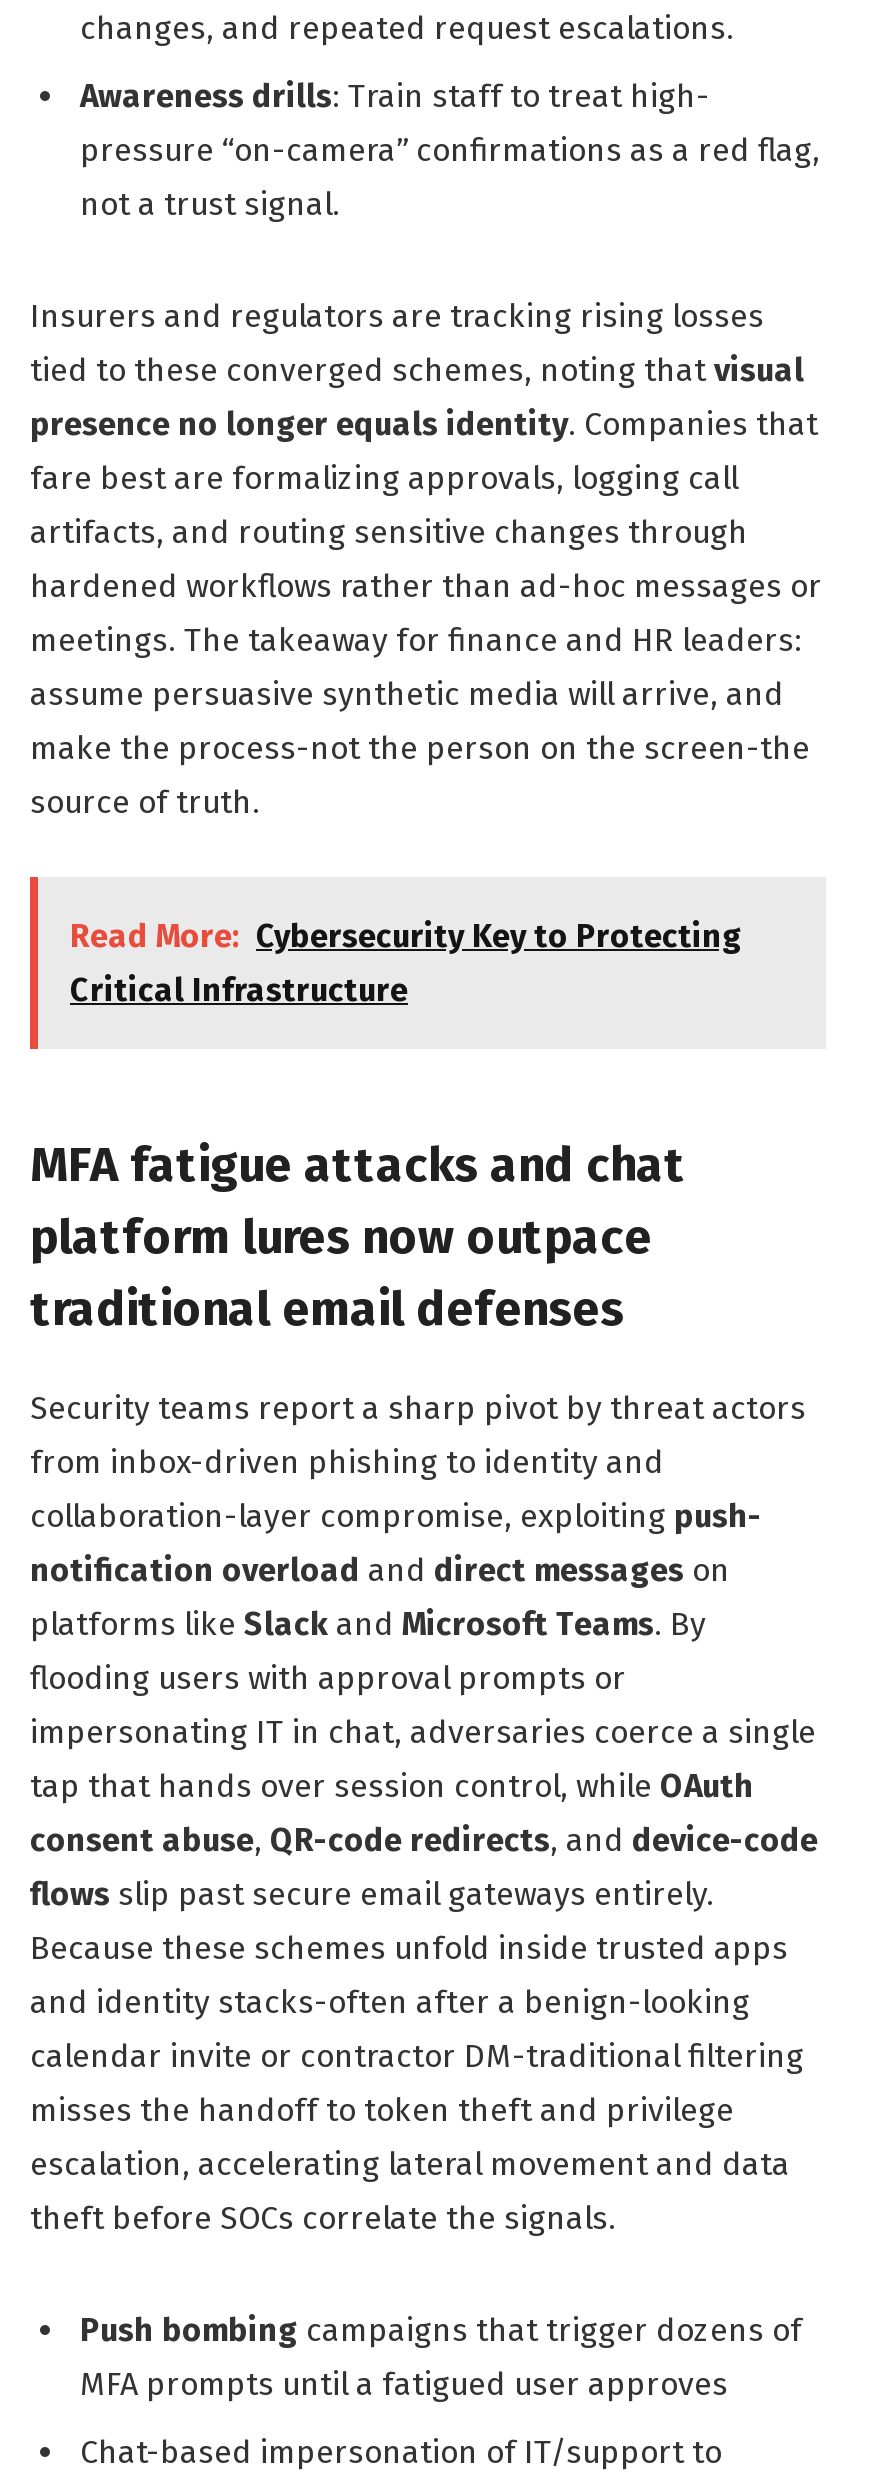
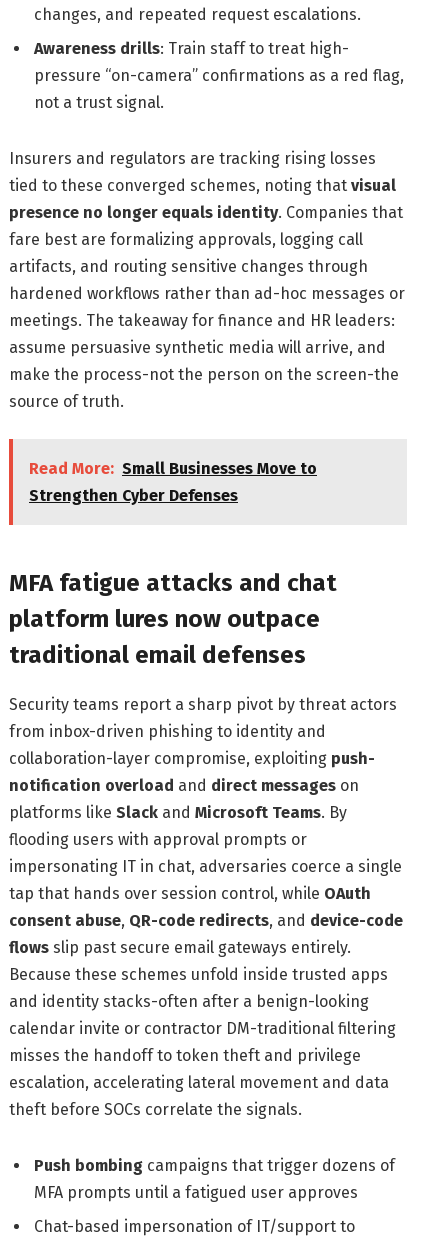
[70,918,742,1010] Read More: Cybersecurity Key to Protecting | Critical Infrastructure -> [29,459,317,505] Read More: Small Businesses Move to | Strengthen Cyber Defenses

